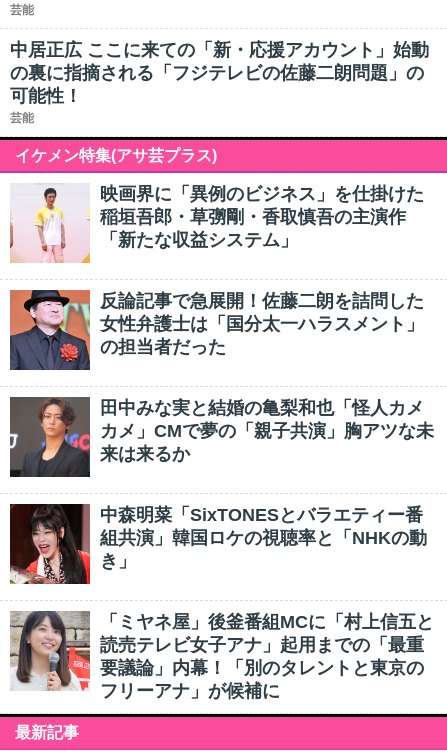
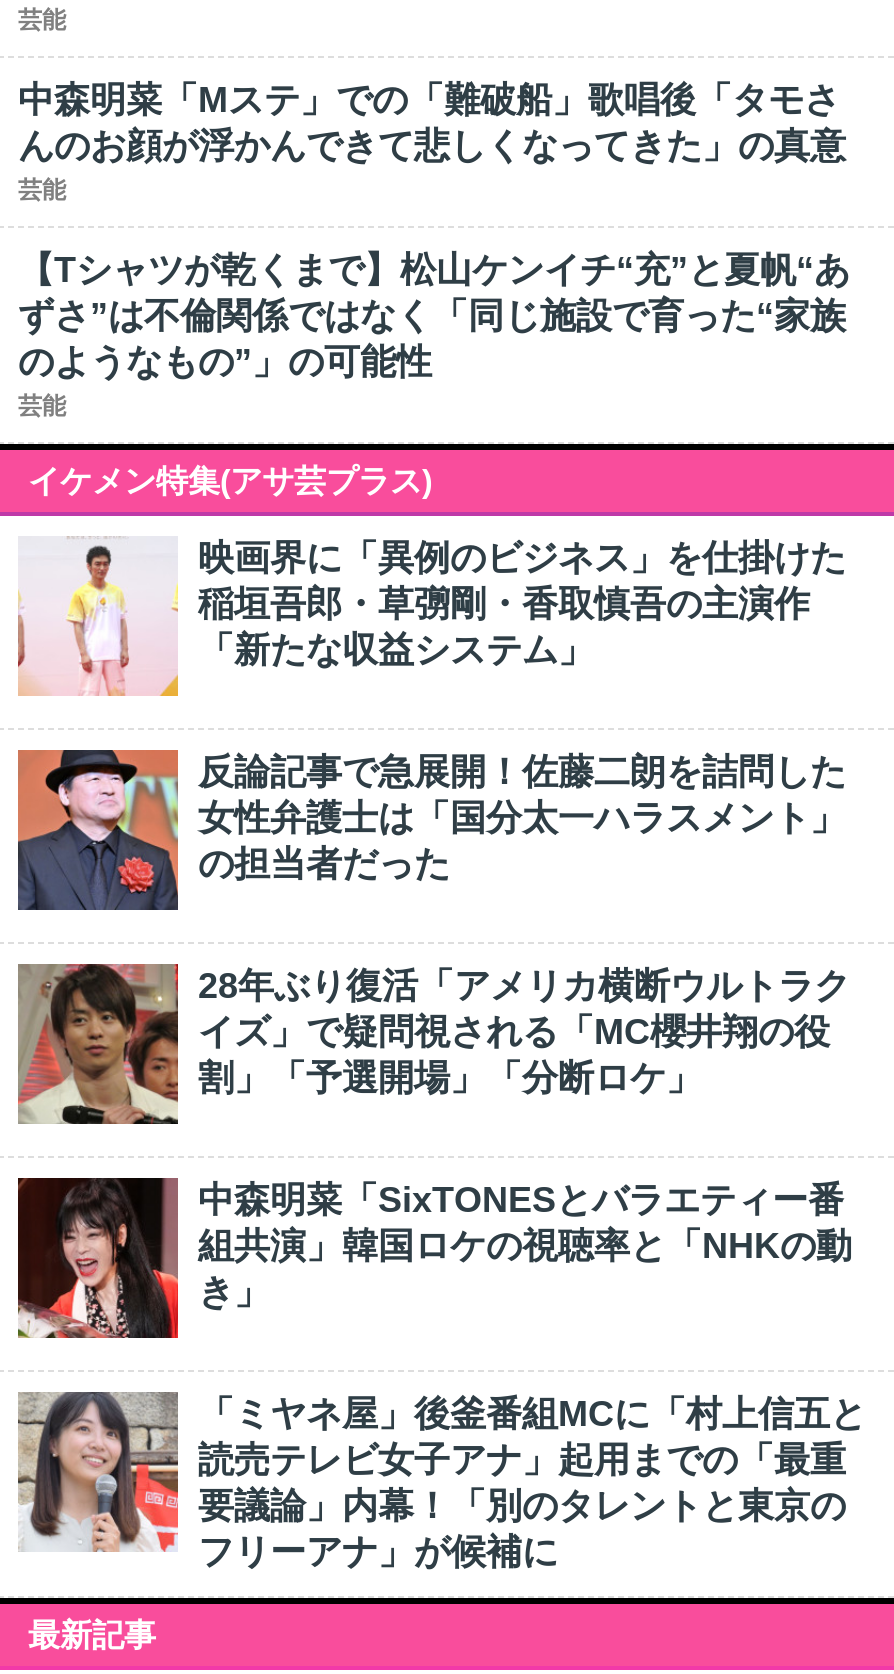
[10,40,429,106] 中居正広 ここに来ての「新・応援アカウント」始動 | の裏に指摘される「フジテレビの佐藤二朗問題」の | 可能性！ -> [18,80,850,382] 中森明菜「Mステ」での「難破船」歌唱後「タモさ | んのお顔が浮かんできて悲しくなってきた」の真意 | 芸能 | 【Tシャツが乾くまで】松山ケンイチ“充”と夏帆“あ | ずさ”は不倫関係ではなく「同じ施設で育った“家族 | のようなもの”」の可能性
[9,397,434,478] [image] | 田中みな実と結婚の亀梨和也「怪人カメ | カメ」CMで夢の「親子共演」胸アツな未 | 来は来るか -> [16,964,850,1126] [image] | 28年ぶり復活「アメリカ横断ウルトラク | イズ」で疑問視される「MC櫻井翔の役 | 割」「予選開場」「分断ロケ」

